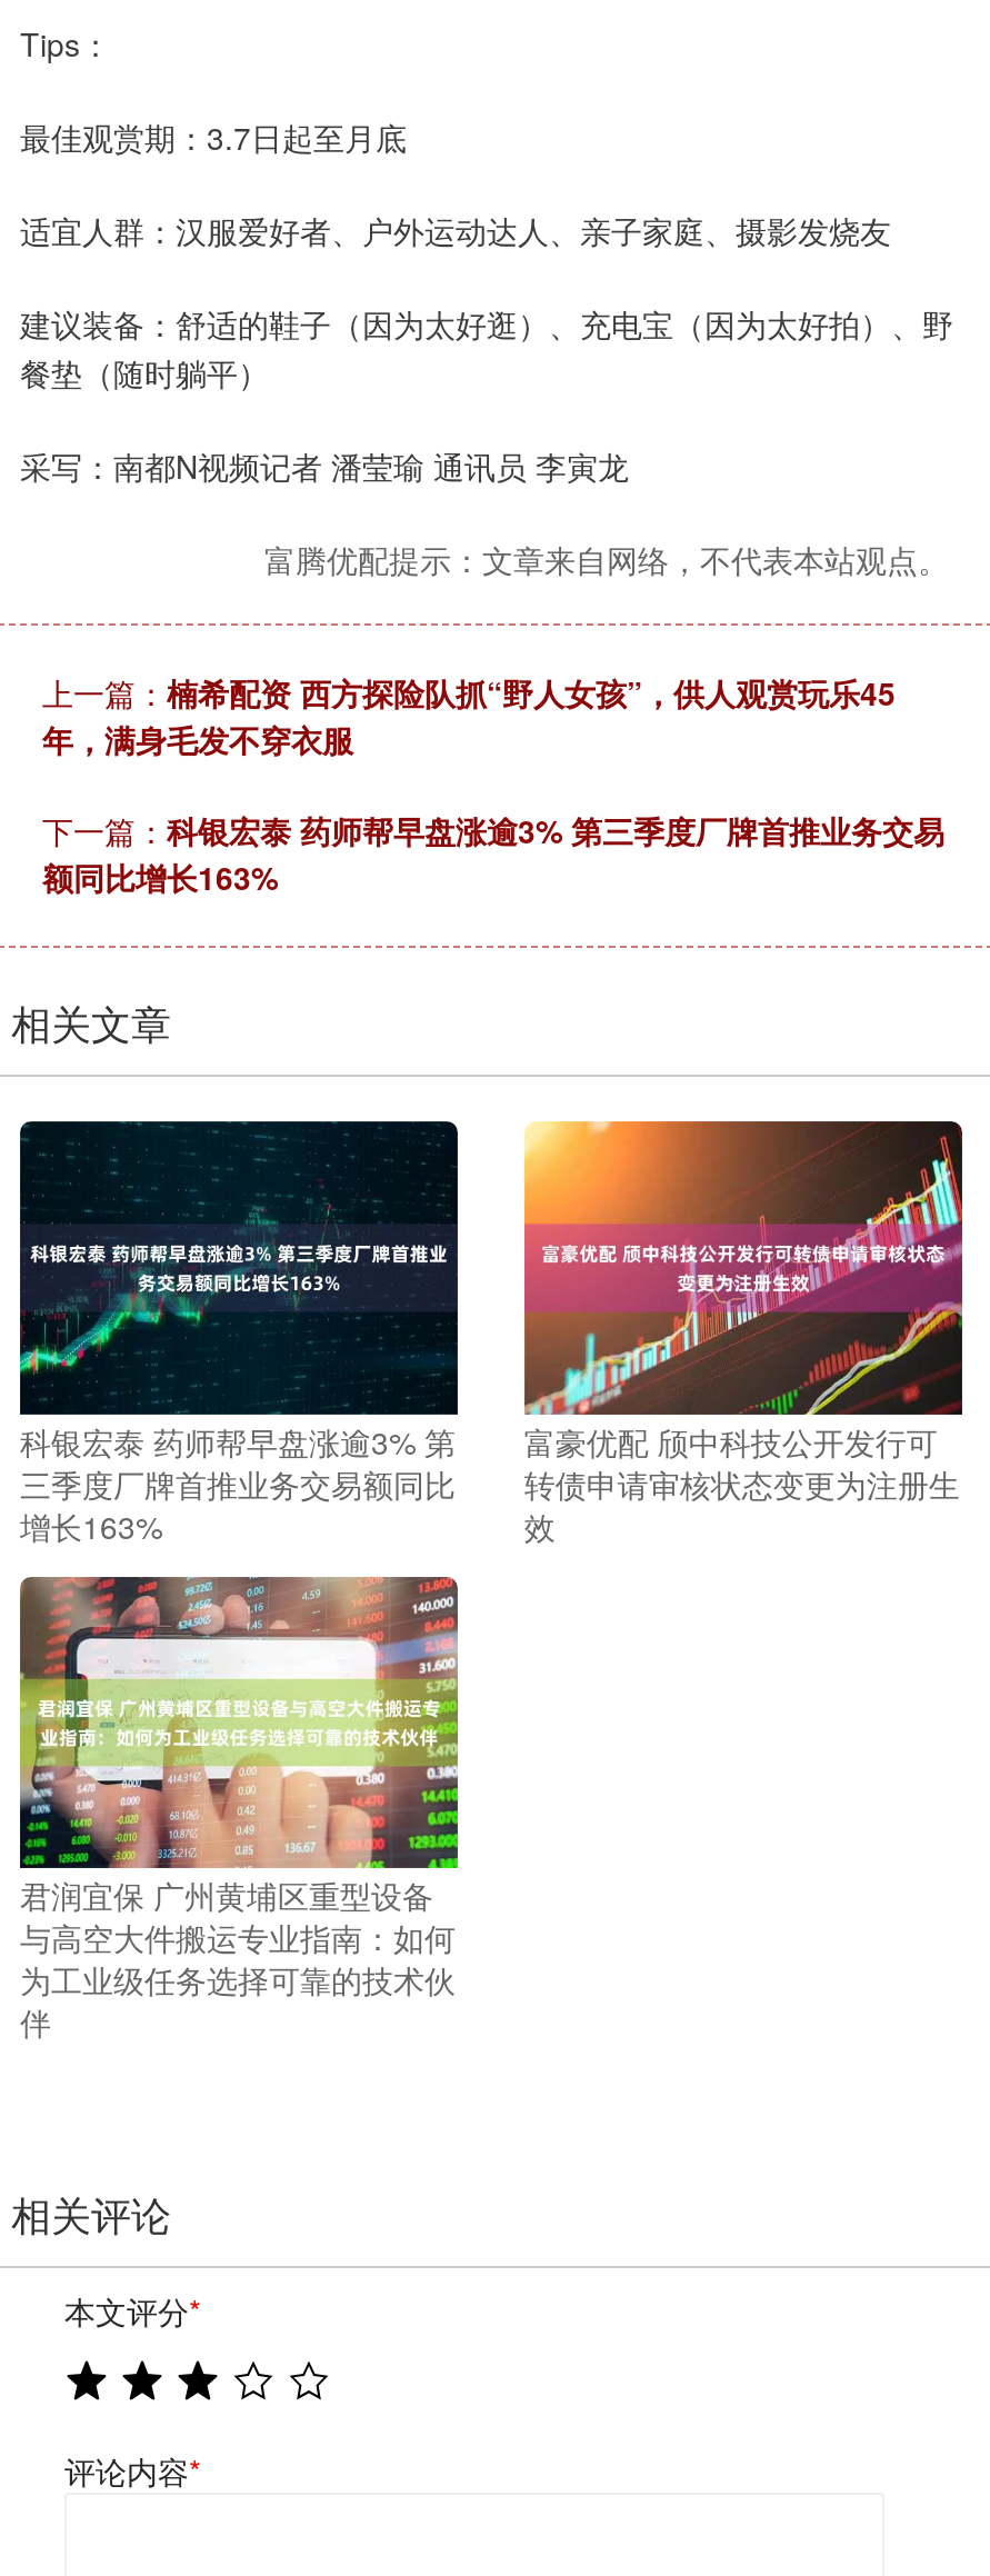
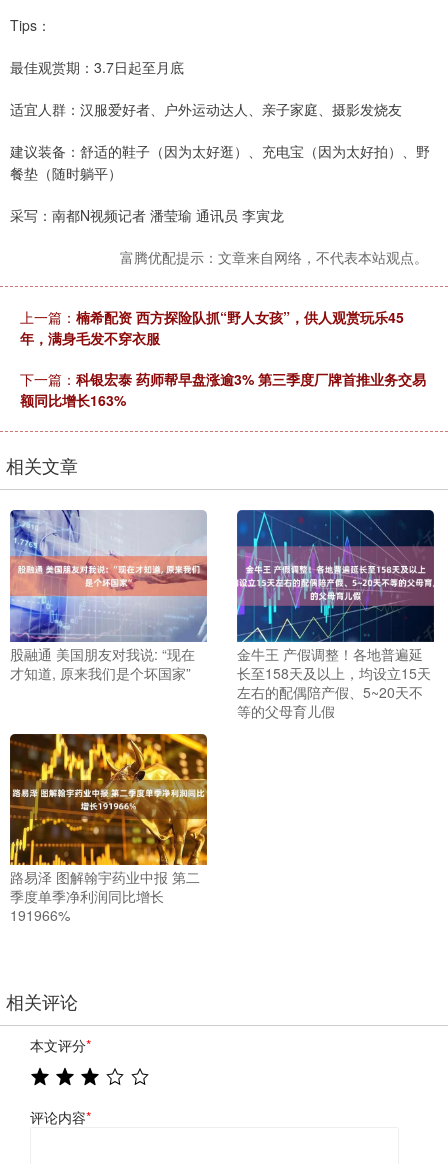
[18,1119,460,1547] [image] | 科银宏泰 药师帮早盘涨逾3% 第 | 三季度厂牌首推业务交易额同比 | 增长163% -> [9,509,208,683] [image] | 股融通 美国朋友对我说: “现在 | 才知道, 原来我们是个坏国家”
[522,1119,962,1547] [image] | 富豪优配 颀中科技公开发行可 | 转债申请审核状态变更为注册生 | 效 -> [236,509,434,721] [image] | 金牛王 产假调整！各地普遍延 | 长至158天及以上，均设立15天 | 左右的配偶陪产假、5~20天不 | 等的父母育儿假
[18,1575,460,2043] [image] | 君润宜保 广州黄埔区重型设备 | 与高空大件搬运专业指南：如何 | 为工业级任务选择可靠的技术伙 | 伴 -> [9,715,208,925] [image] | 路易泽 图解翰宇药业中报 第二 | 季度单季净利润同比增长 | 191966%

